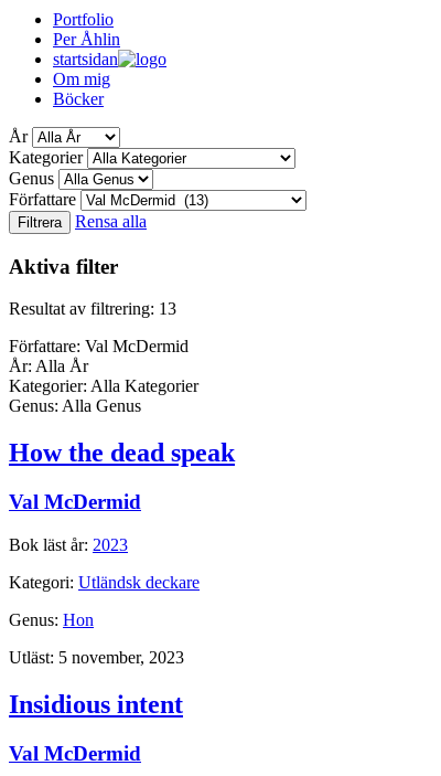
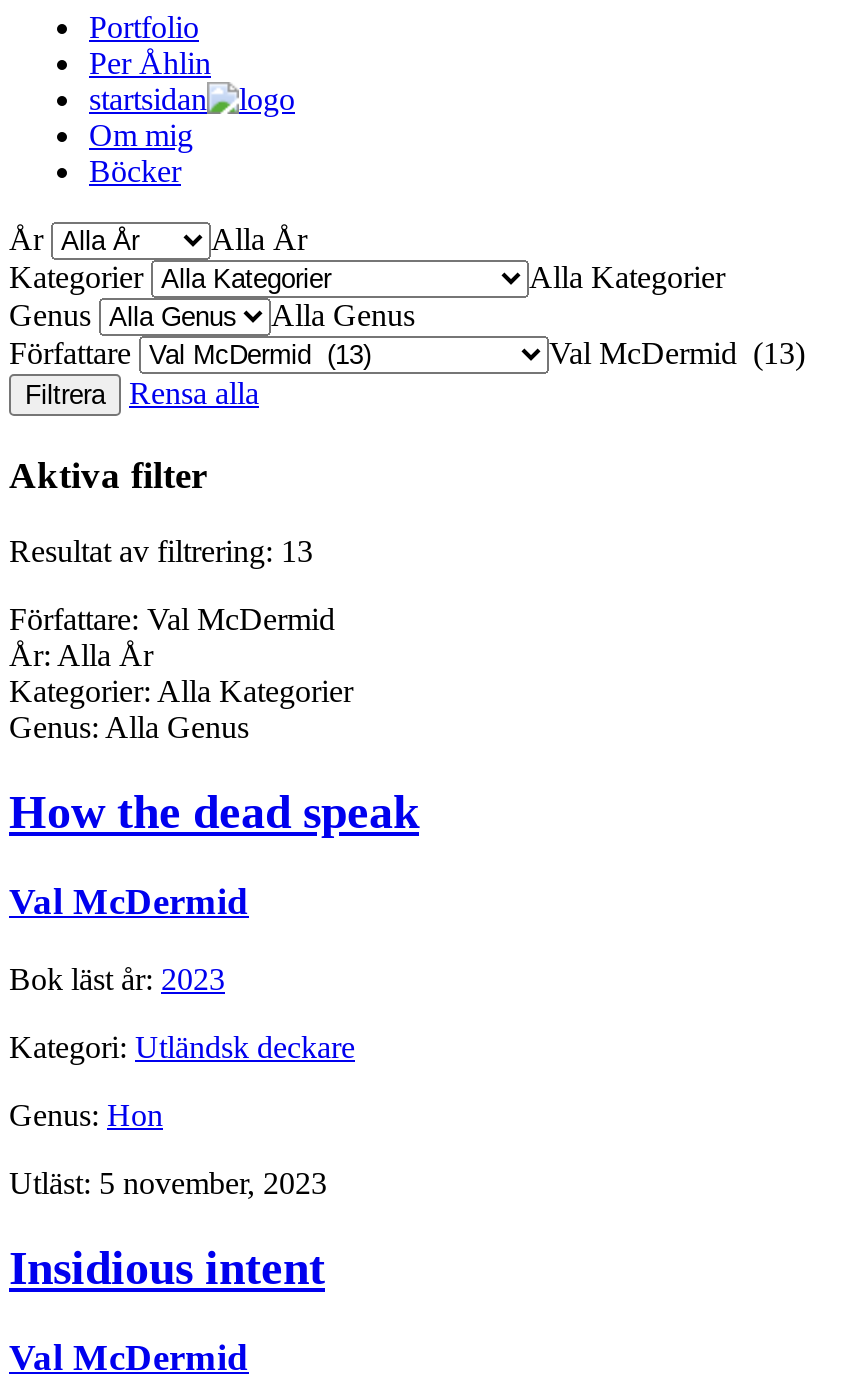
none -> [211,222,307,256] Alla År
none -> [529,260,725,294] Alla Kategorier
none -> [271,298,415,332] Alla Genus
none -> [549,336,805,370] Val McDermid (13)

